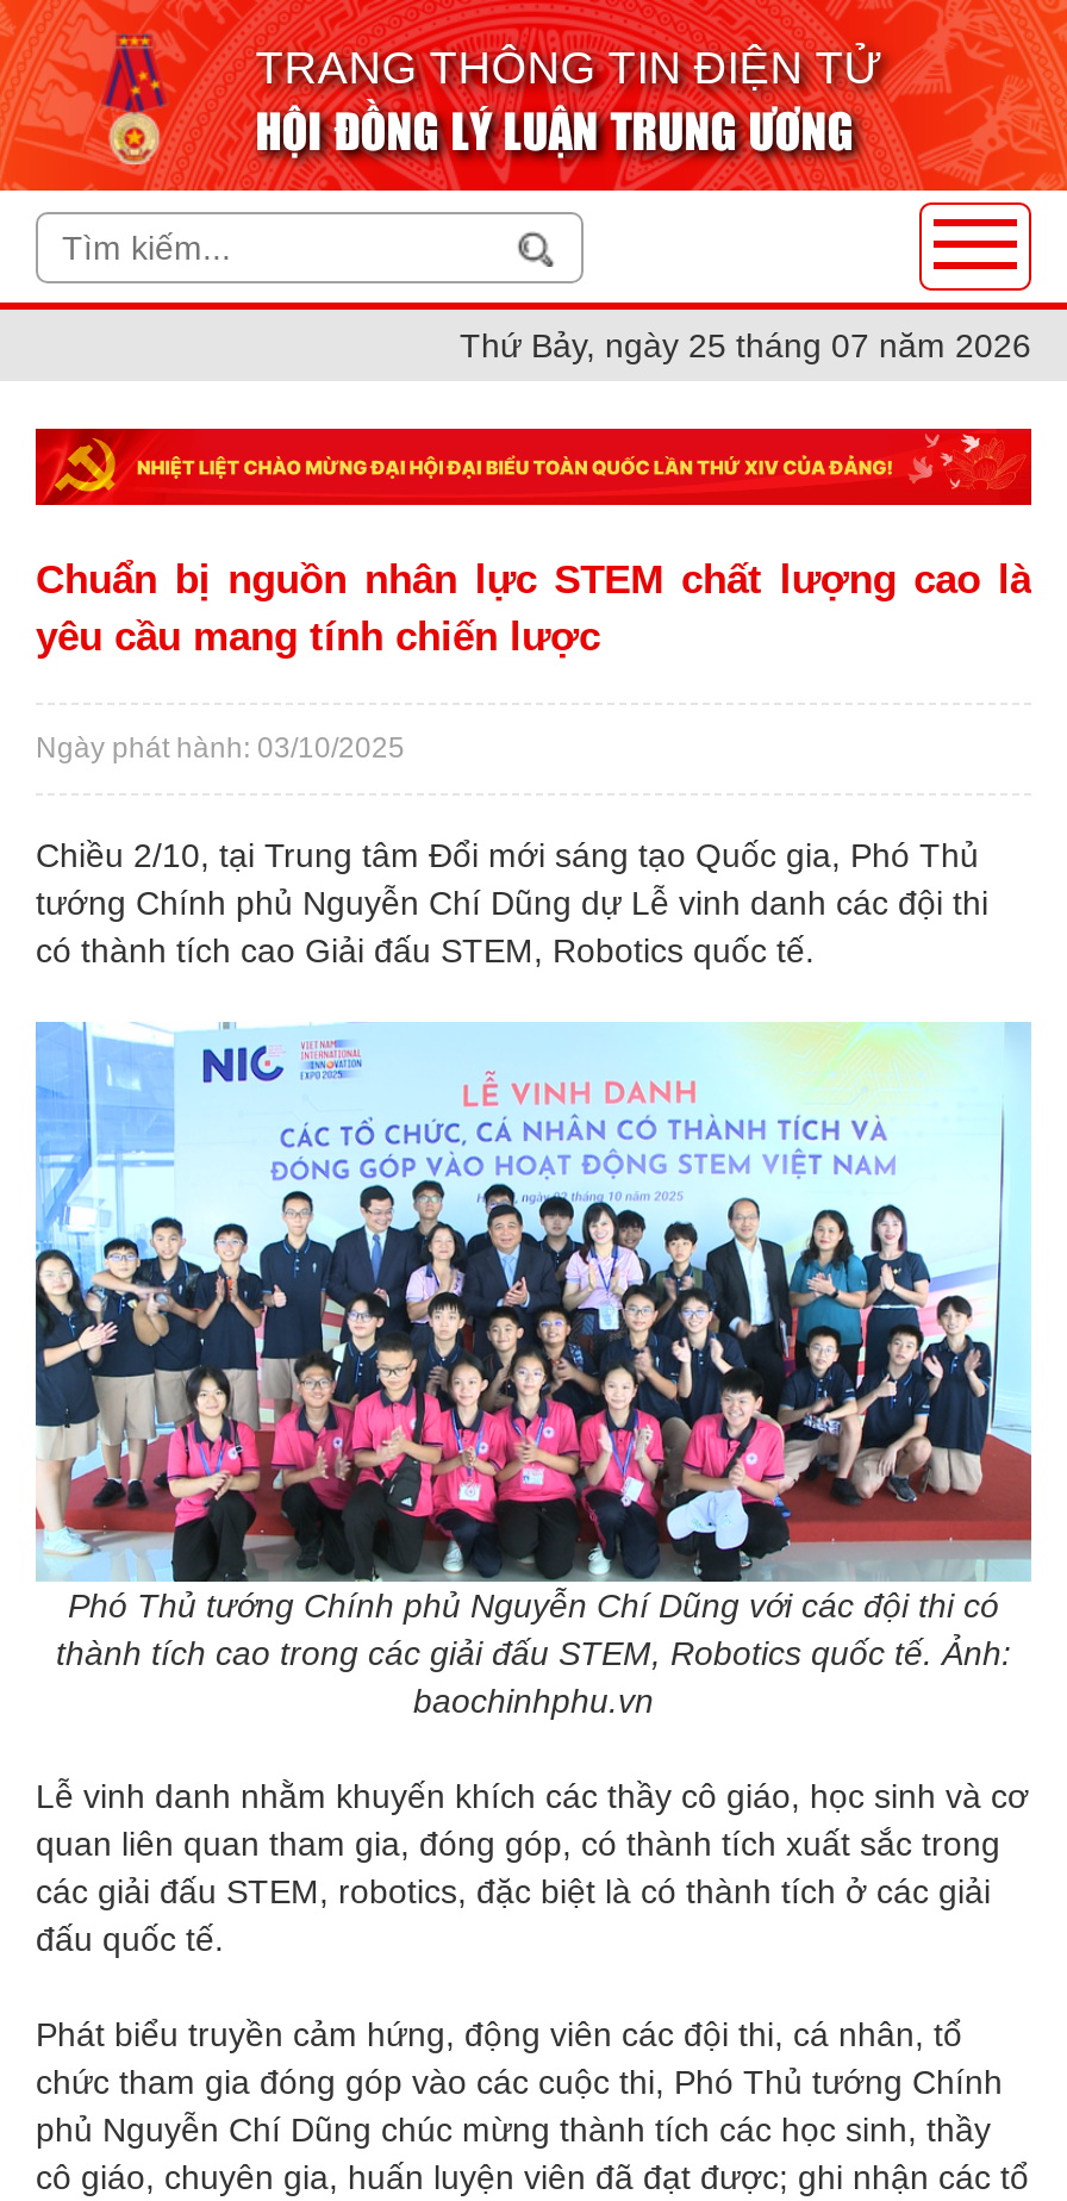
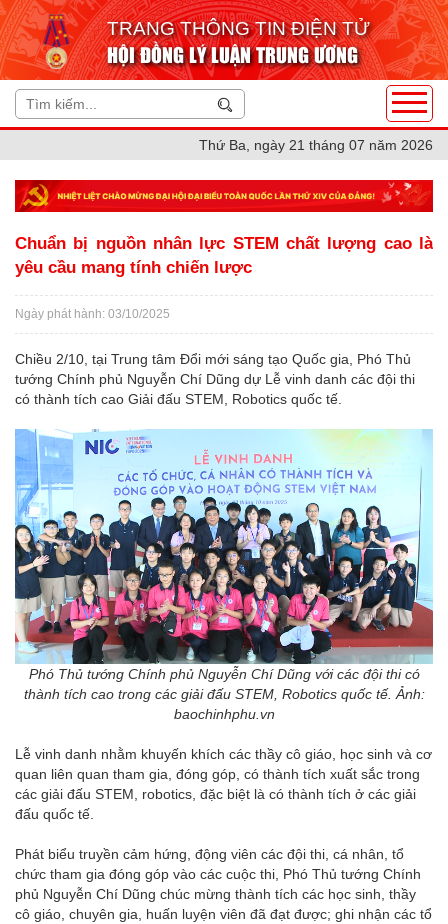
[460,326,1031,364] Thứ Bảy, ngày 25 tháng 07 năm 2026 -> [199,137,433,153] Thứ Ba, ngày 21 tháng 07 năm 2026

